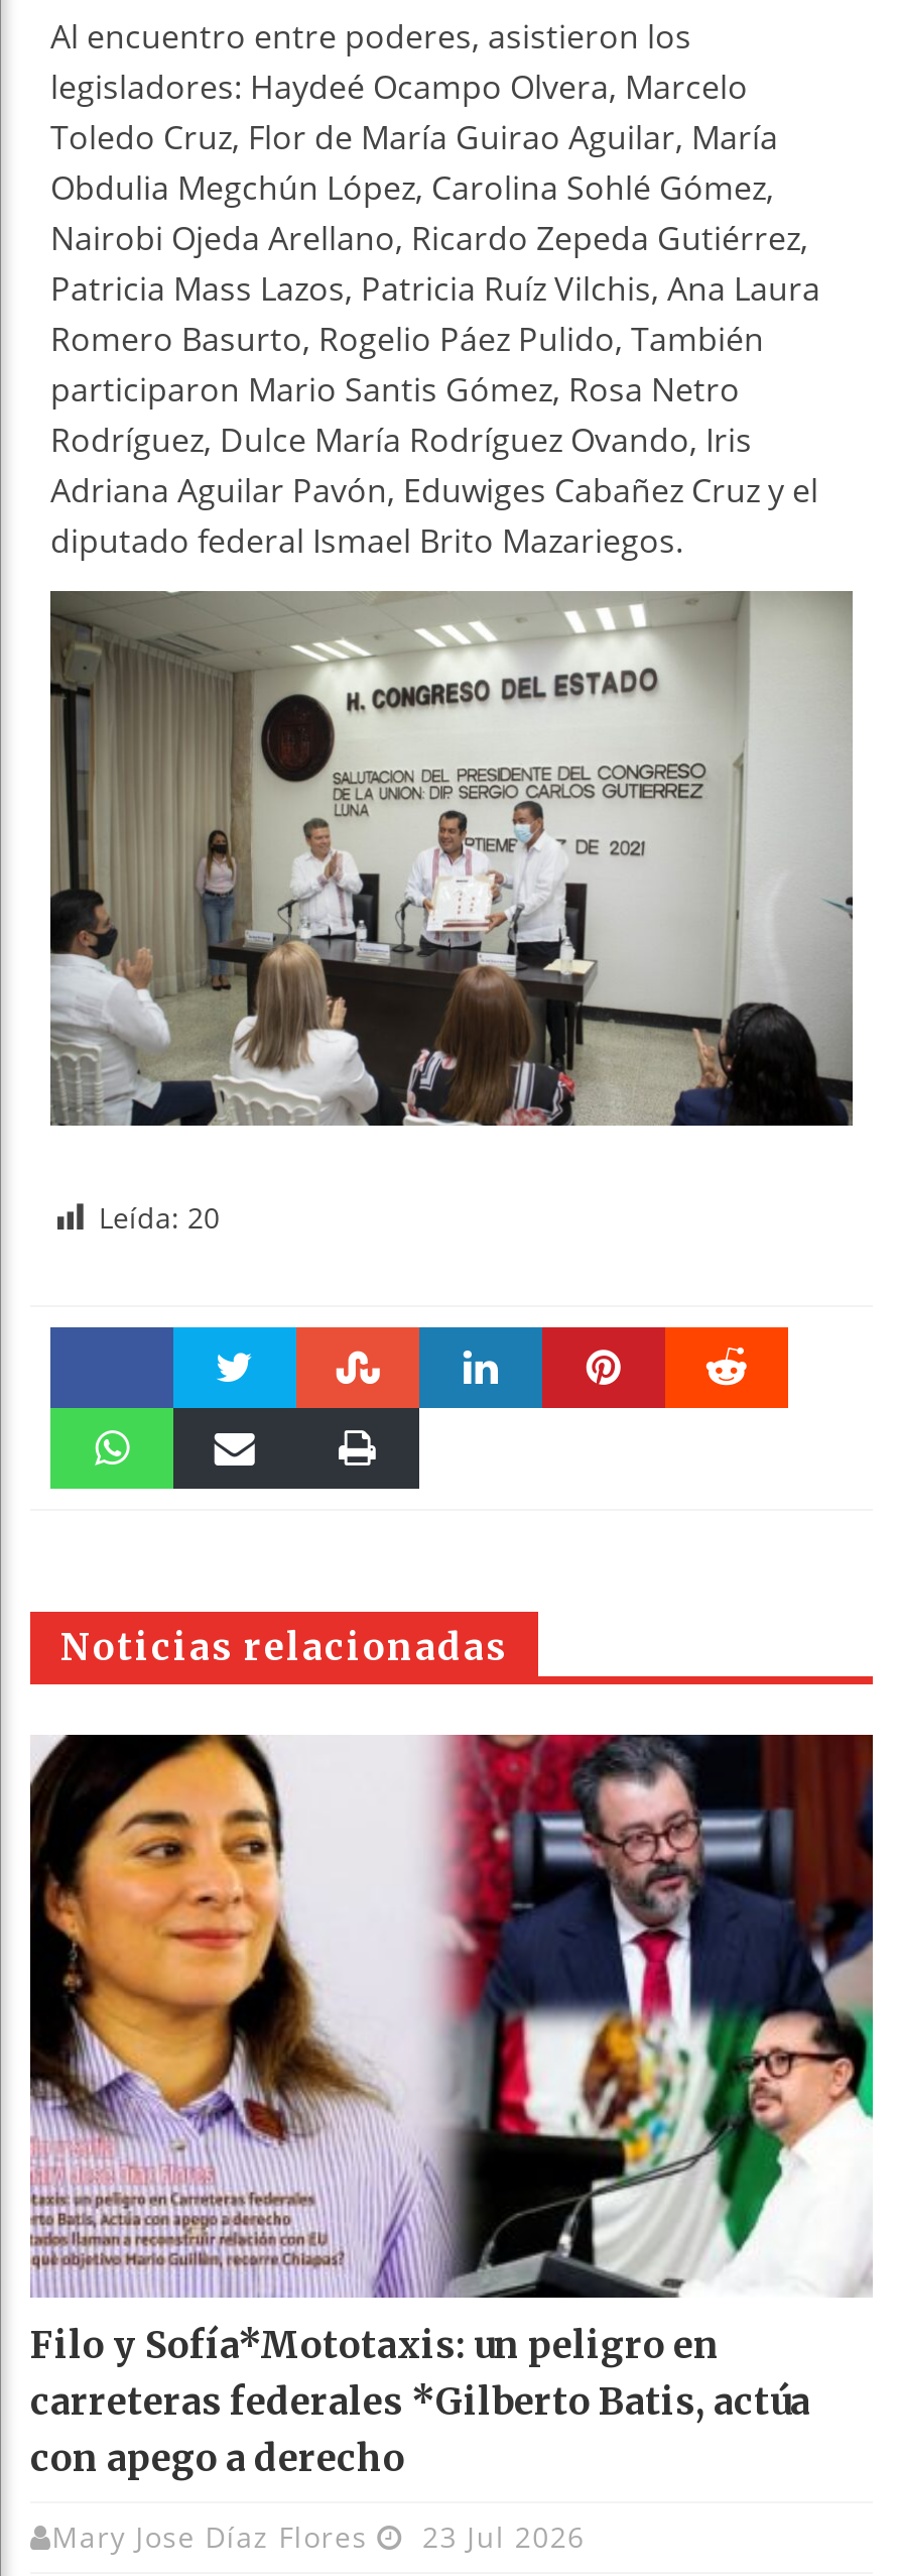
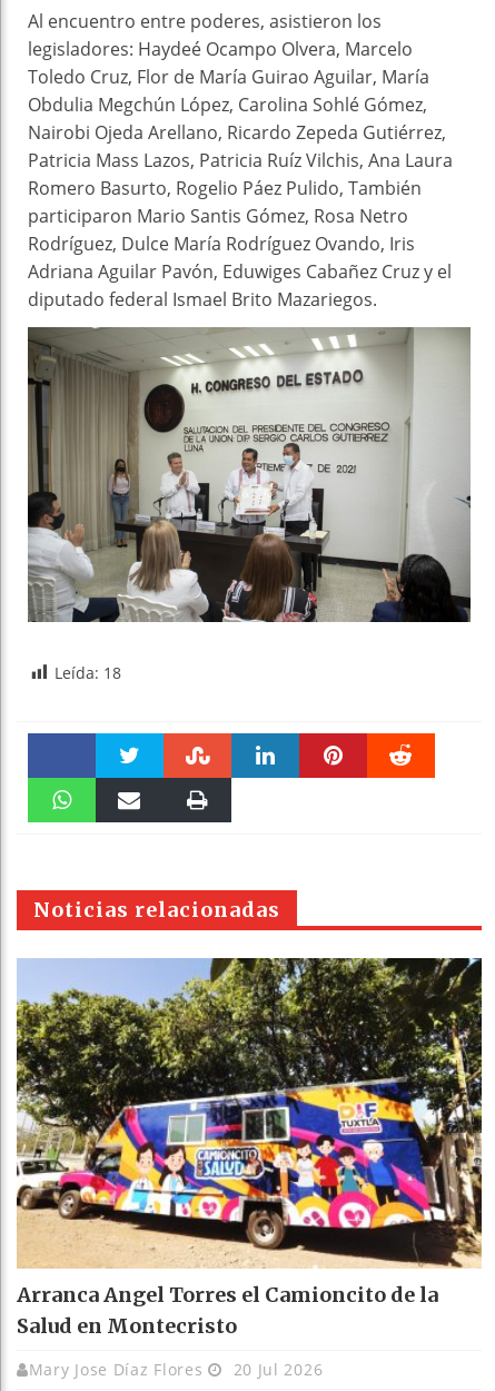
[99,1198,220,1237] Leída: 20 -> [55,662,121,683] Leída: 18
[28,1733,875,2481] [image] | Filo y Sofía*Mototaxis: un peligro en | carreteras federales *Gilberto Batis, actúa | con apego a derecho -> [16,957,483,1338] [image] | Arranca Angel Torres el Camioncito de la | Salud en Montecristo
[52,2517,585,2555] Mary Jose Díaz Flores 23 Jul 2026 -> [29,1359,323,1380] Mary Jose Díaz Flores 20 Jul 2026

